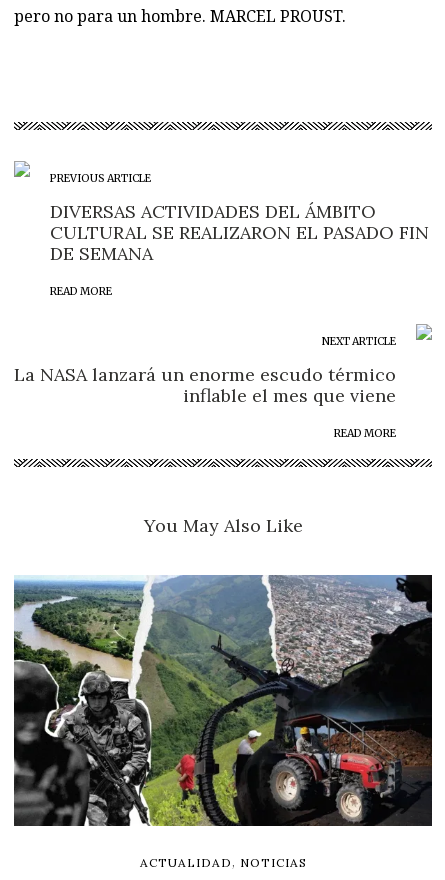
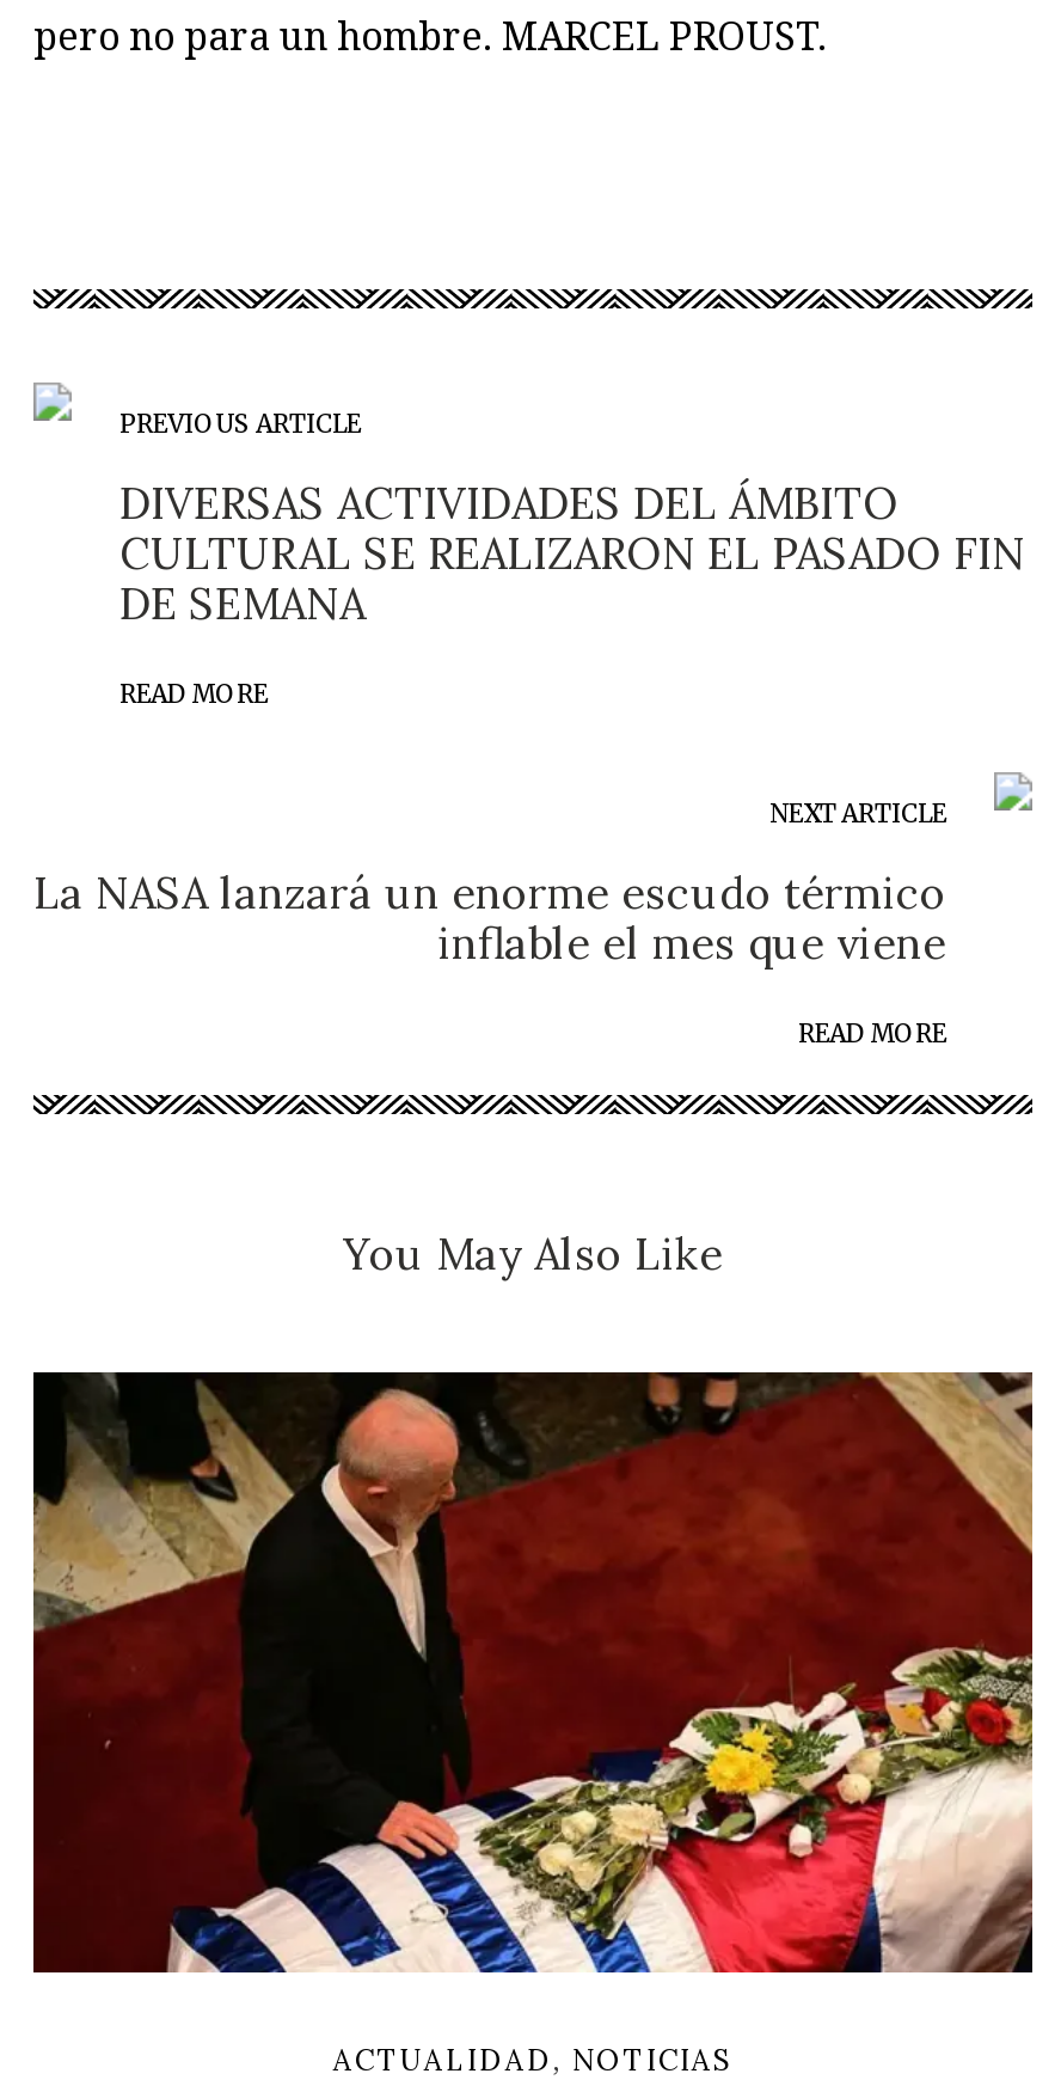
[13,574,433,827] [image] -> [31,1370,1035,1975] [image]

